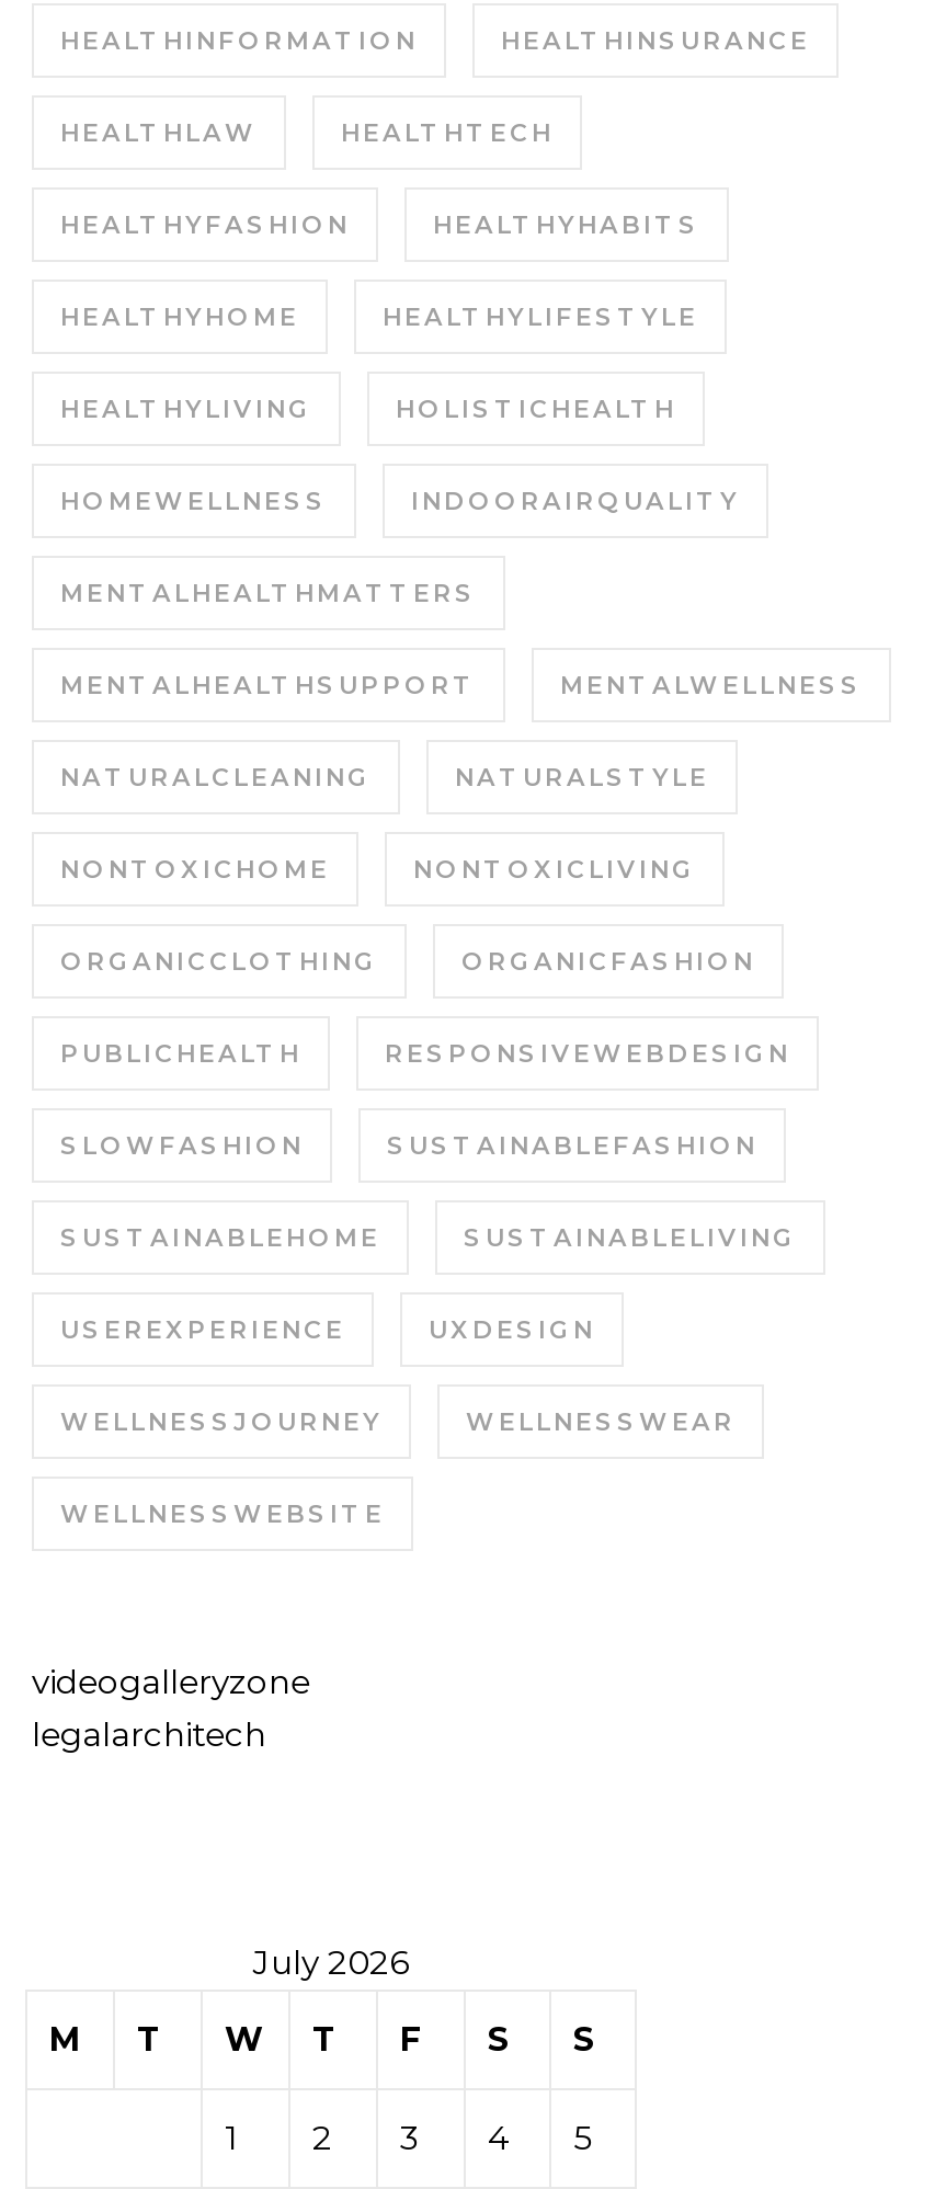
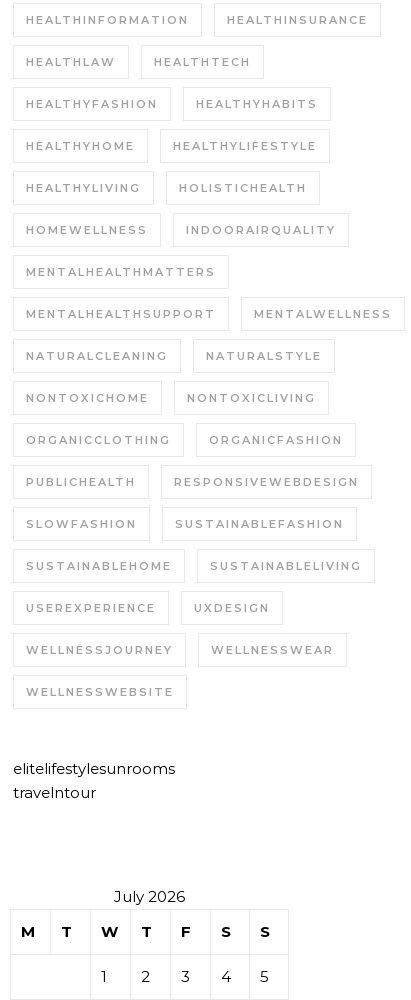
[32,1660,310,1754] videogalleryzone | legalarchitech -> [13,758,175,801] elitelifestylesunrooms | travelntour

